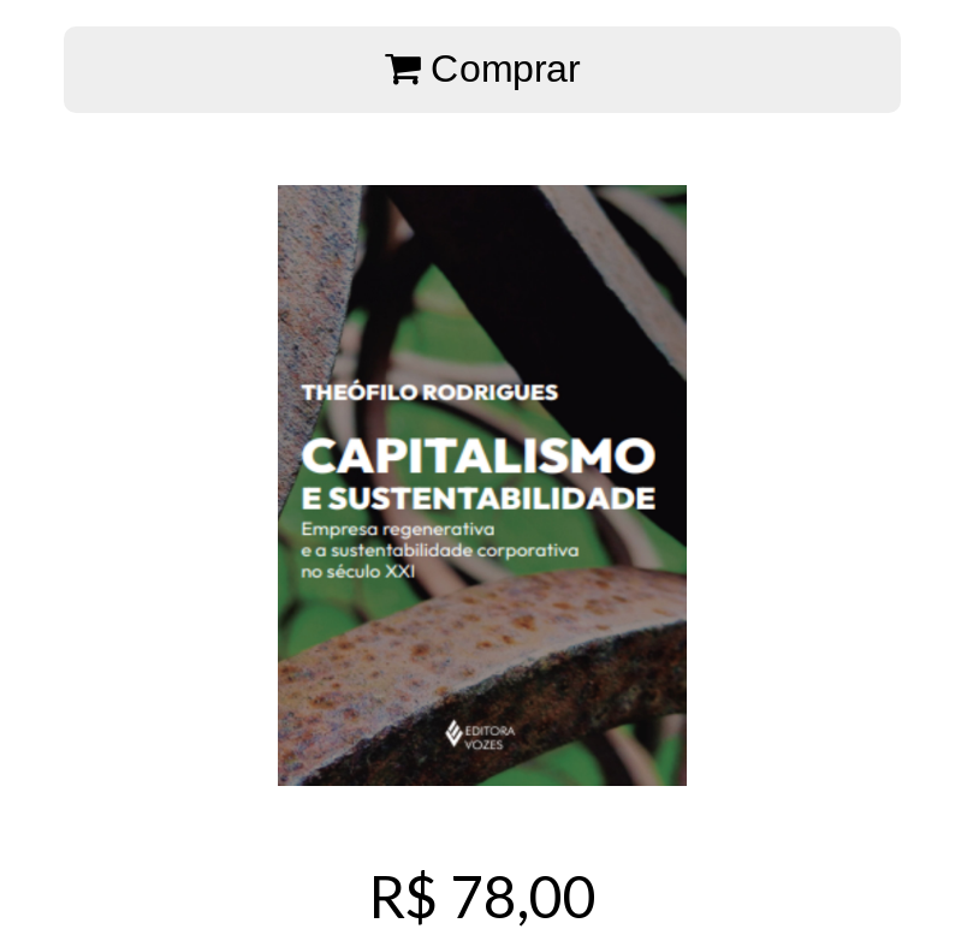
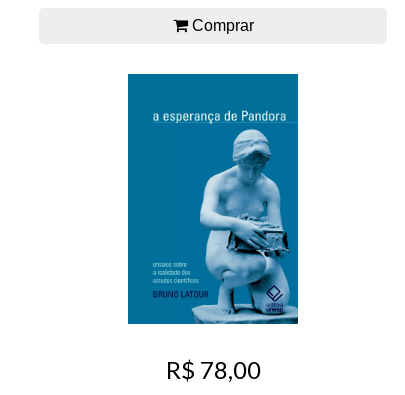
[275,183,689,788] [image] -> [127,73,299,325] [image]

